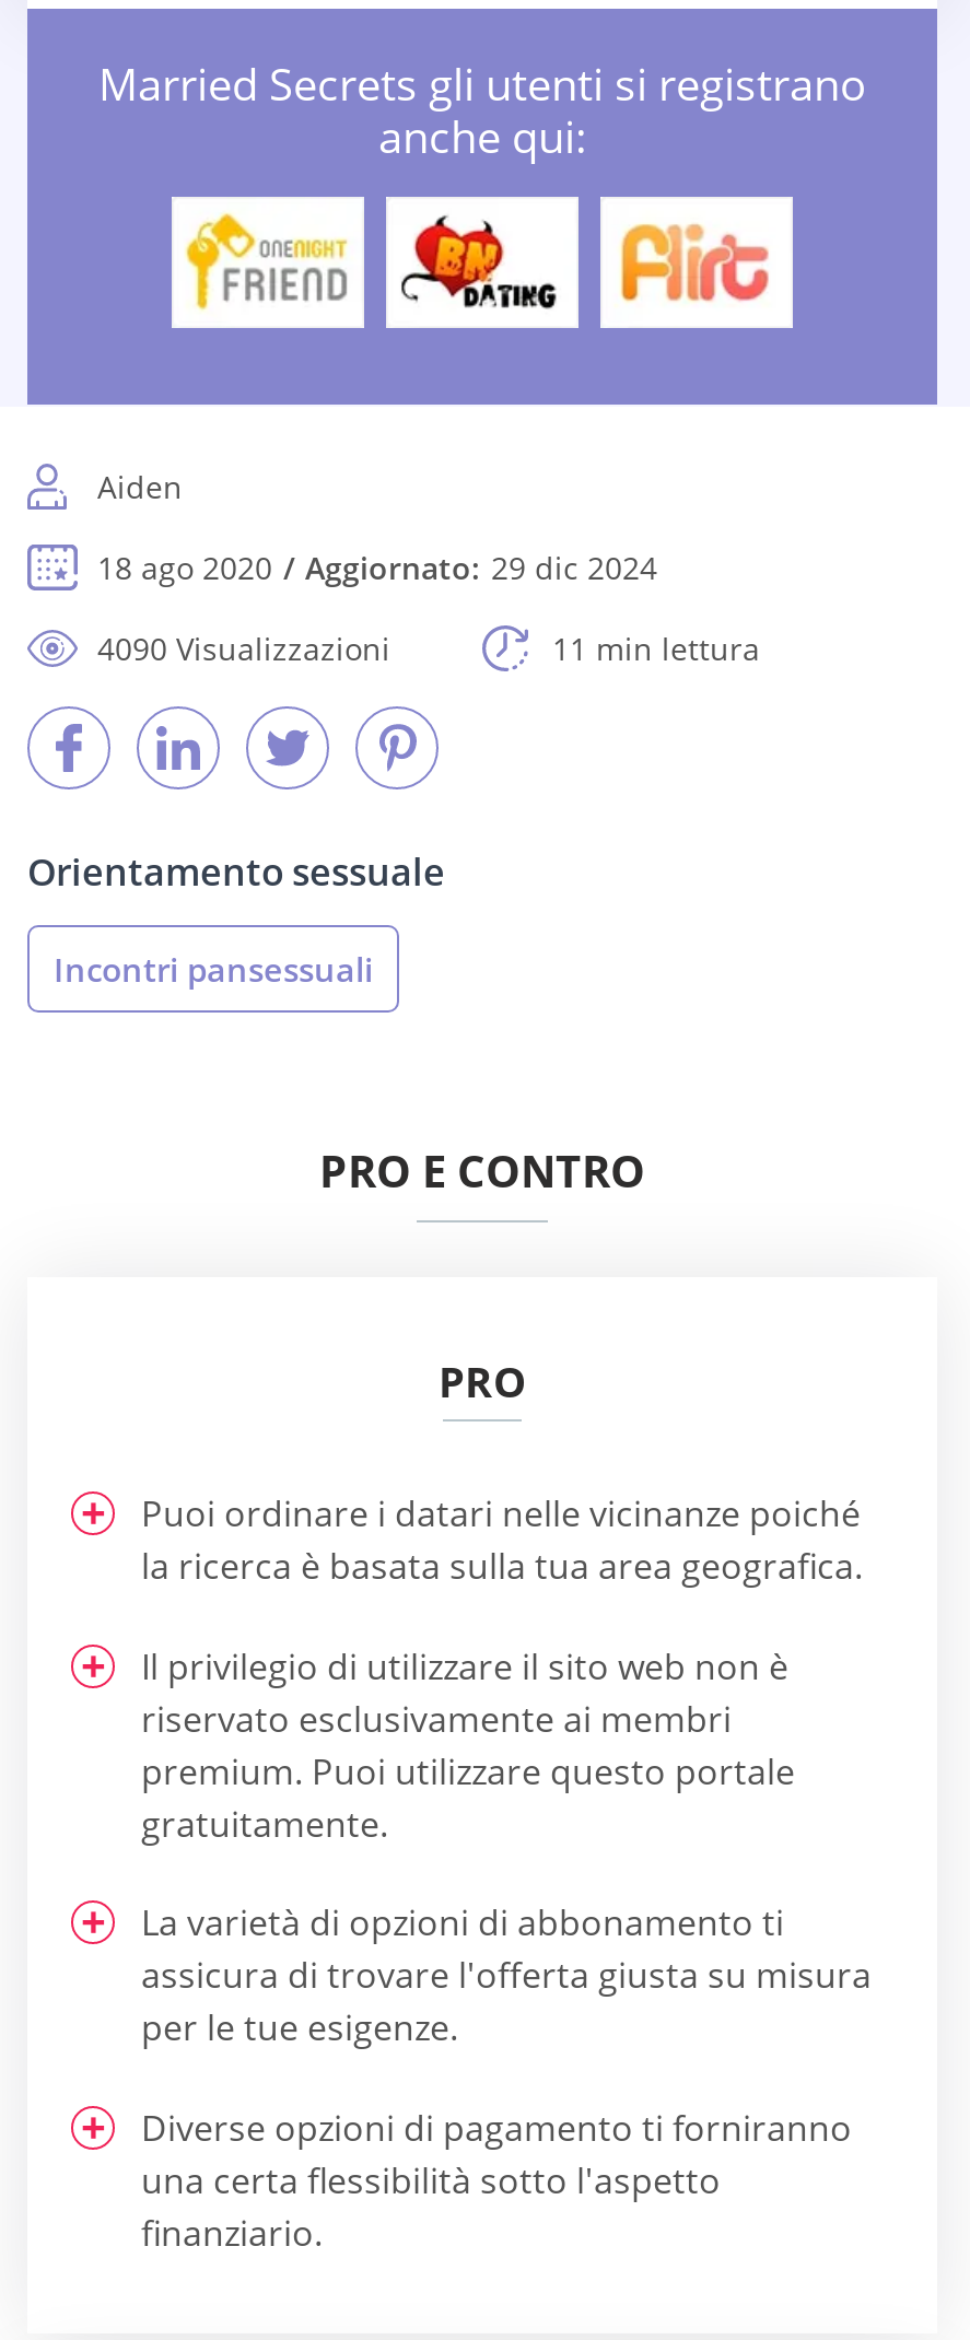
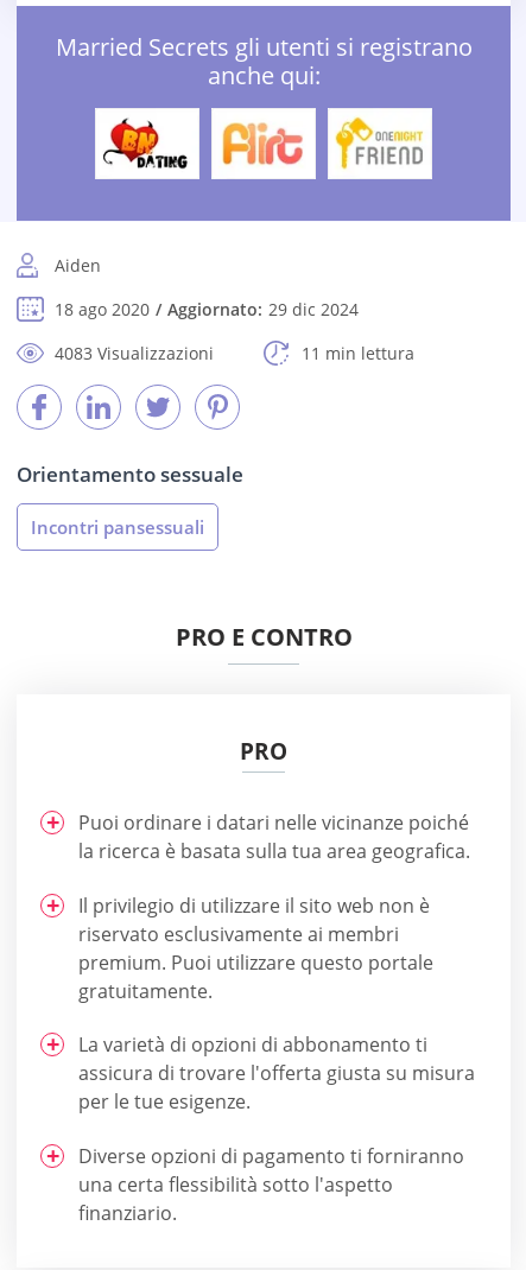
[183,212,349,313] [image] -> [102,118,190,170] [image]
[399,212,559,313] [image] -> [220,119,304,169] [image]
[613,212,775,311] [image] -> [334,115,424,171] [image]
[97,628,390,670] 4090 Visualizzazioni -> [55,342,214,365] 4083 Visualizzazioni

